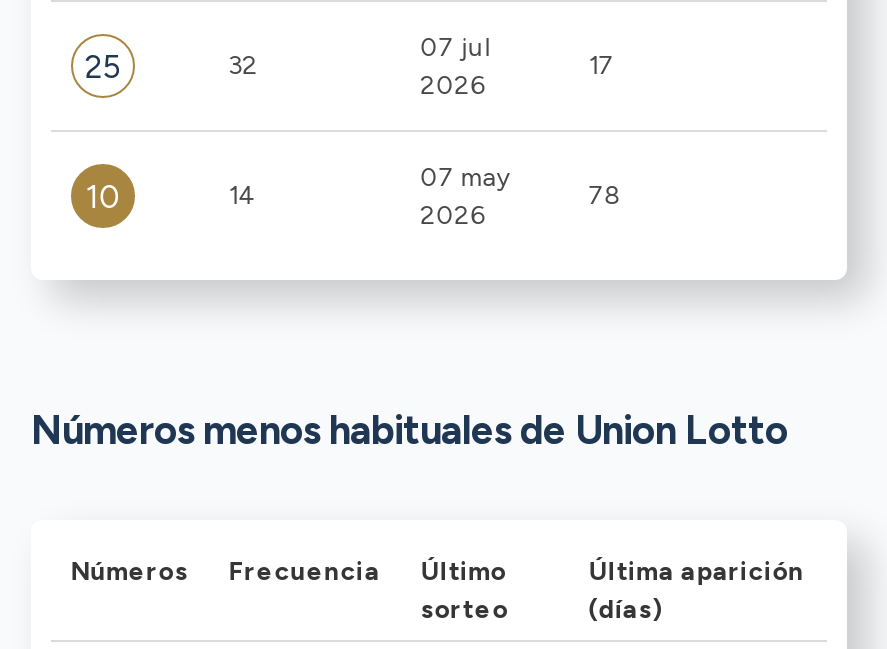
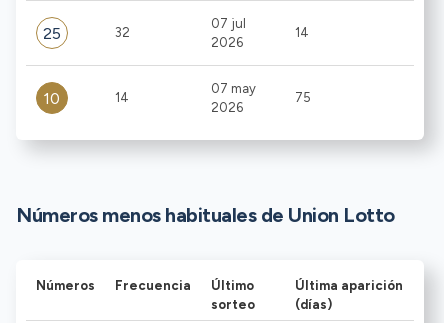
[589,49,615,79] 17 -> [295,24,309,39] 14
[589,179,621,209] 78 -> [295,89,311,104] 75

